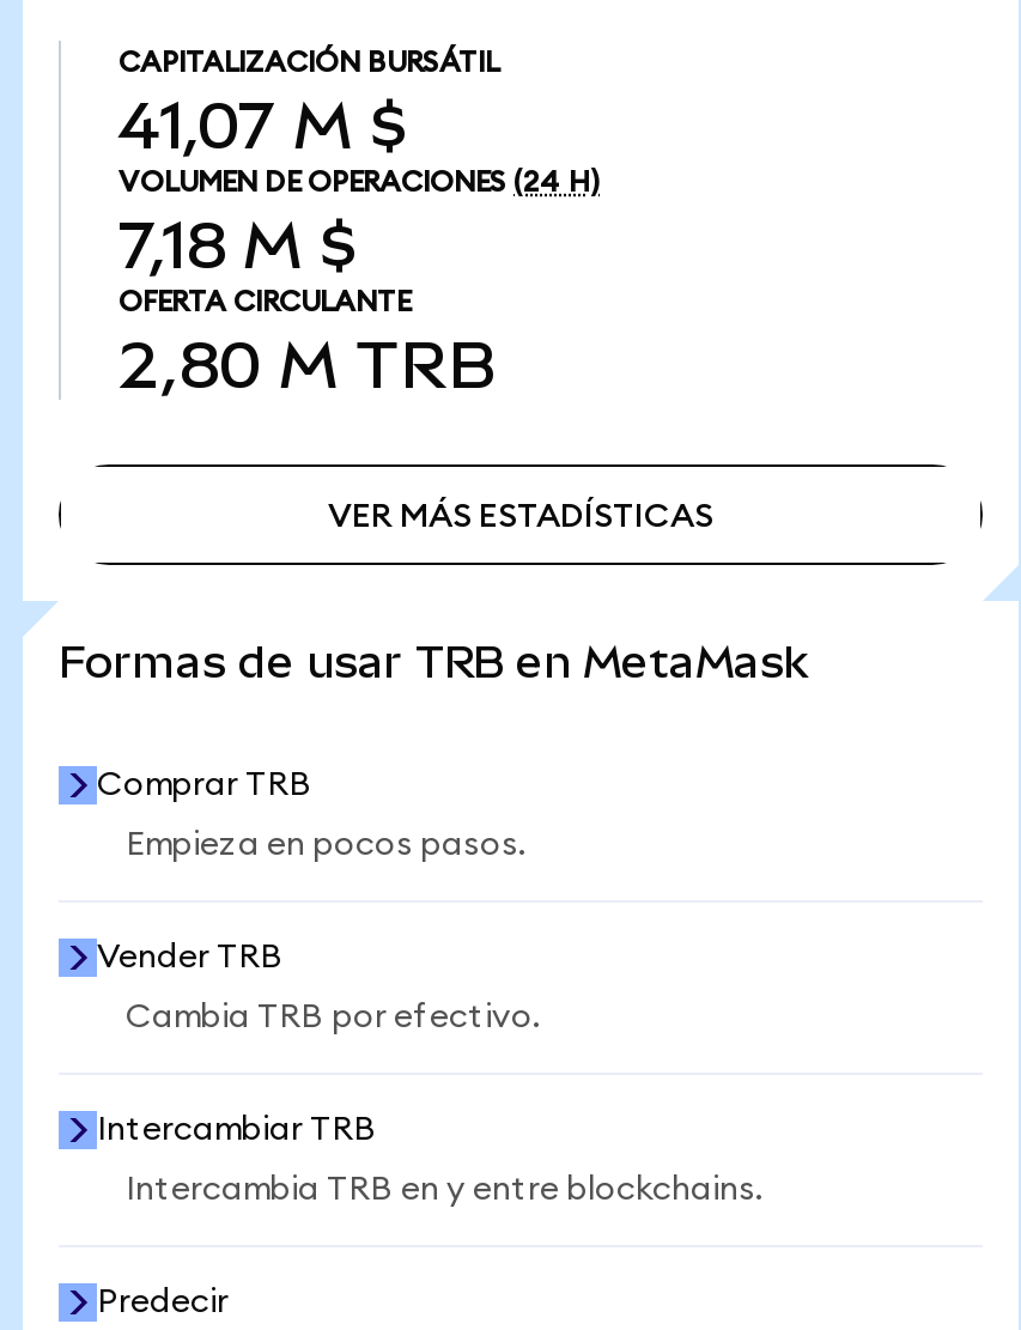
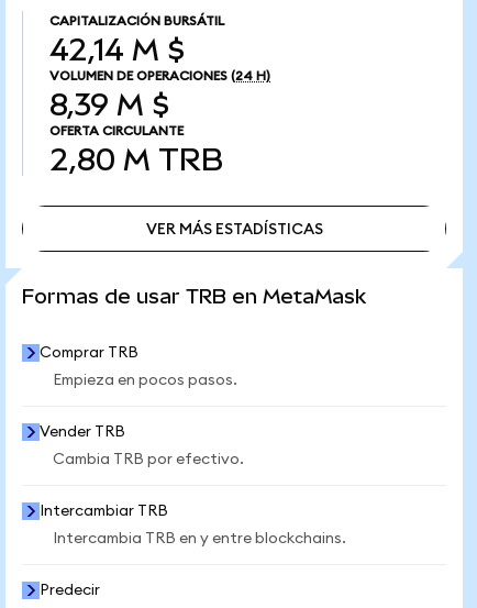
[118,89,408,163] 41,07 M $ -> [49,33,185,67] 42,14 M $
[118,208,358,283] 7,18 M $ -> [49,88,169,122] 8,39 M $

